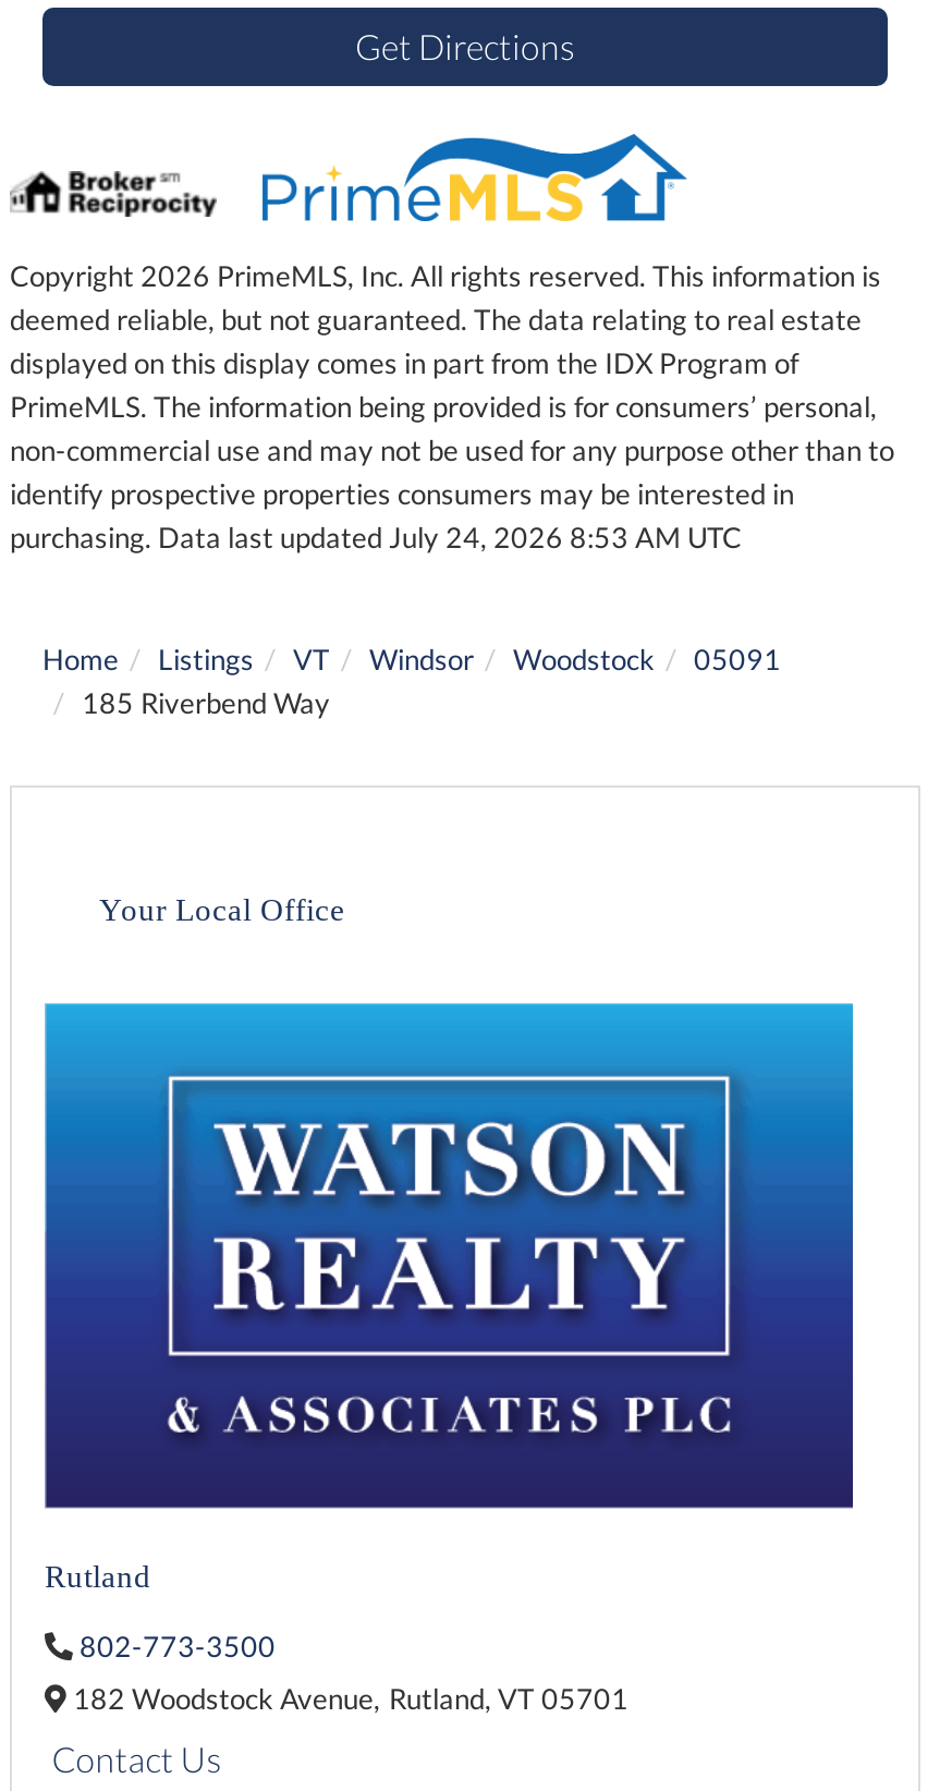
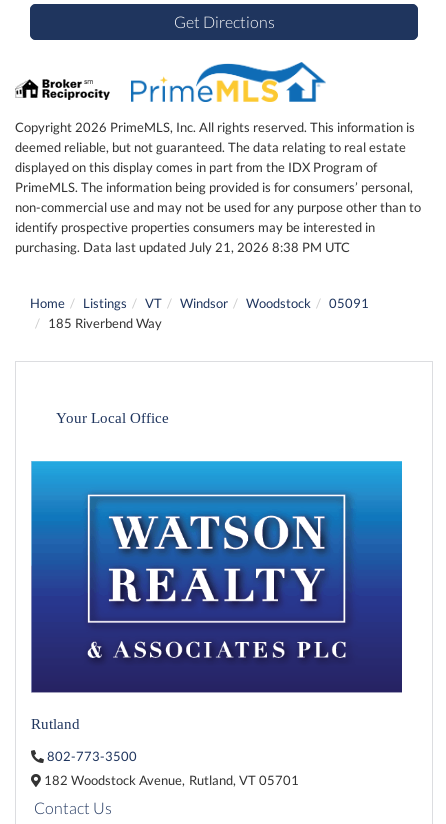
[10,521,742,556] purchasing. Data last updated July 24, 2026 8:53 AM UTC -> [15,239,350,255] purchasing. Data last updated July 21, 2026 8:38 PM UTC

